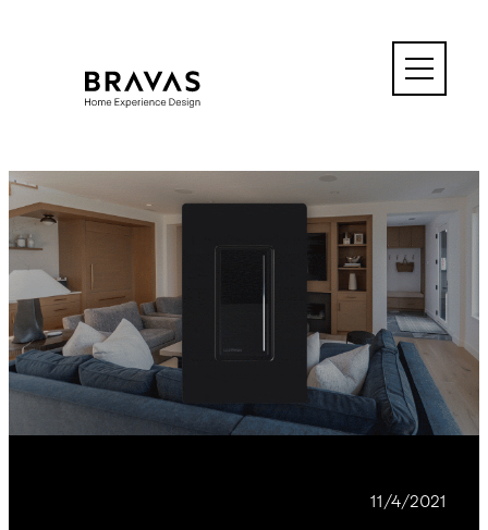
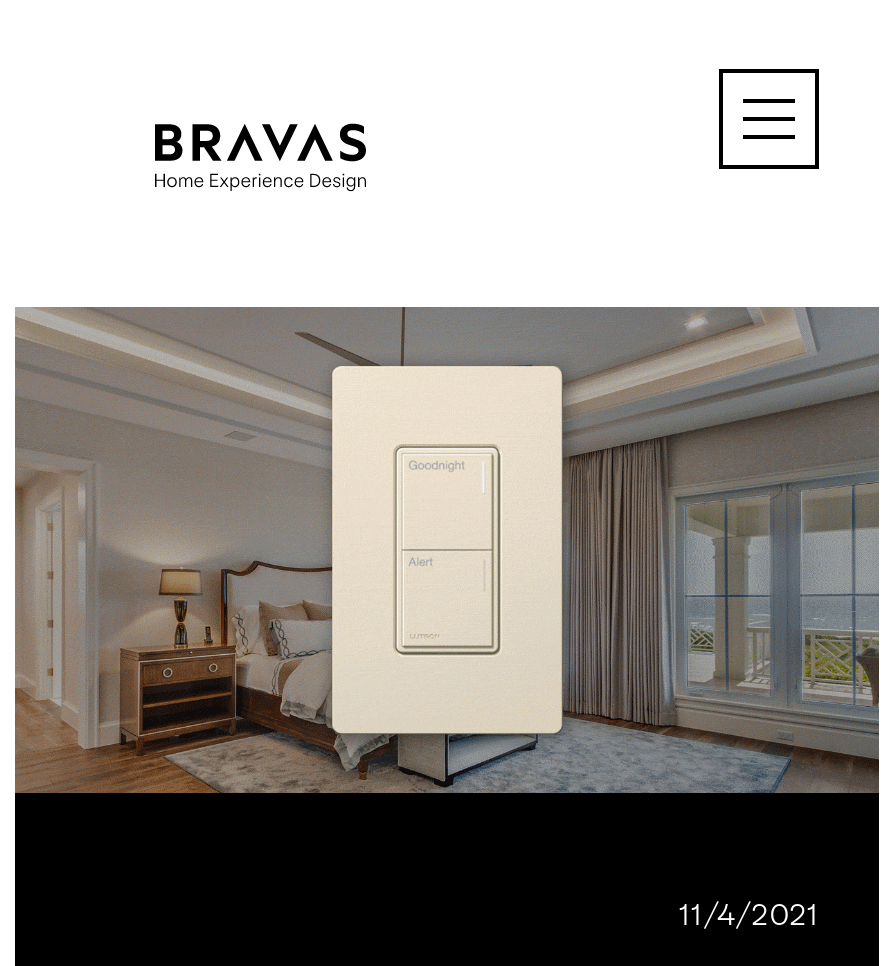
[8,173,479,435] [image] -> [13,309,879,793] [image]

